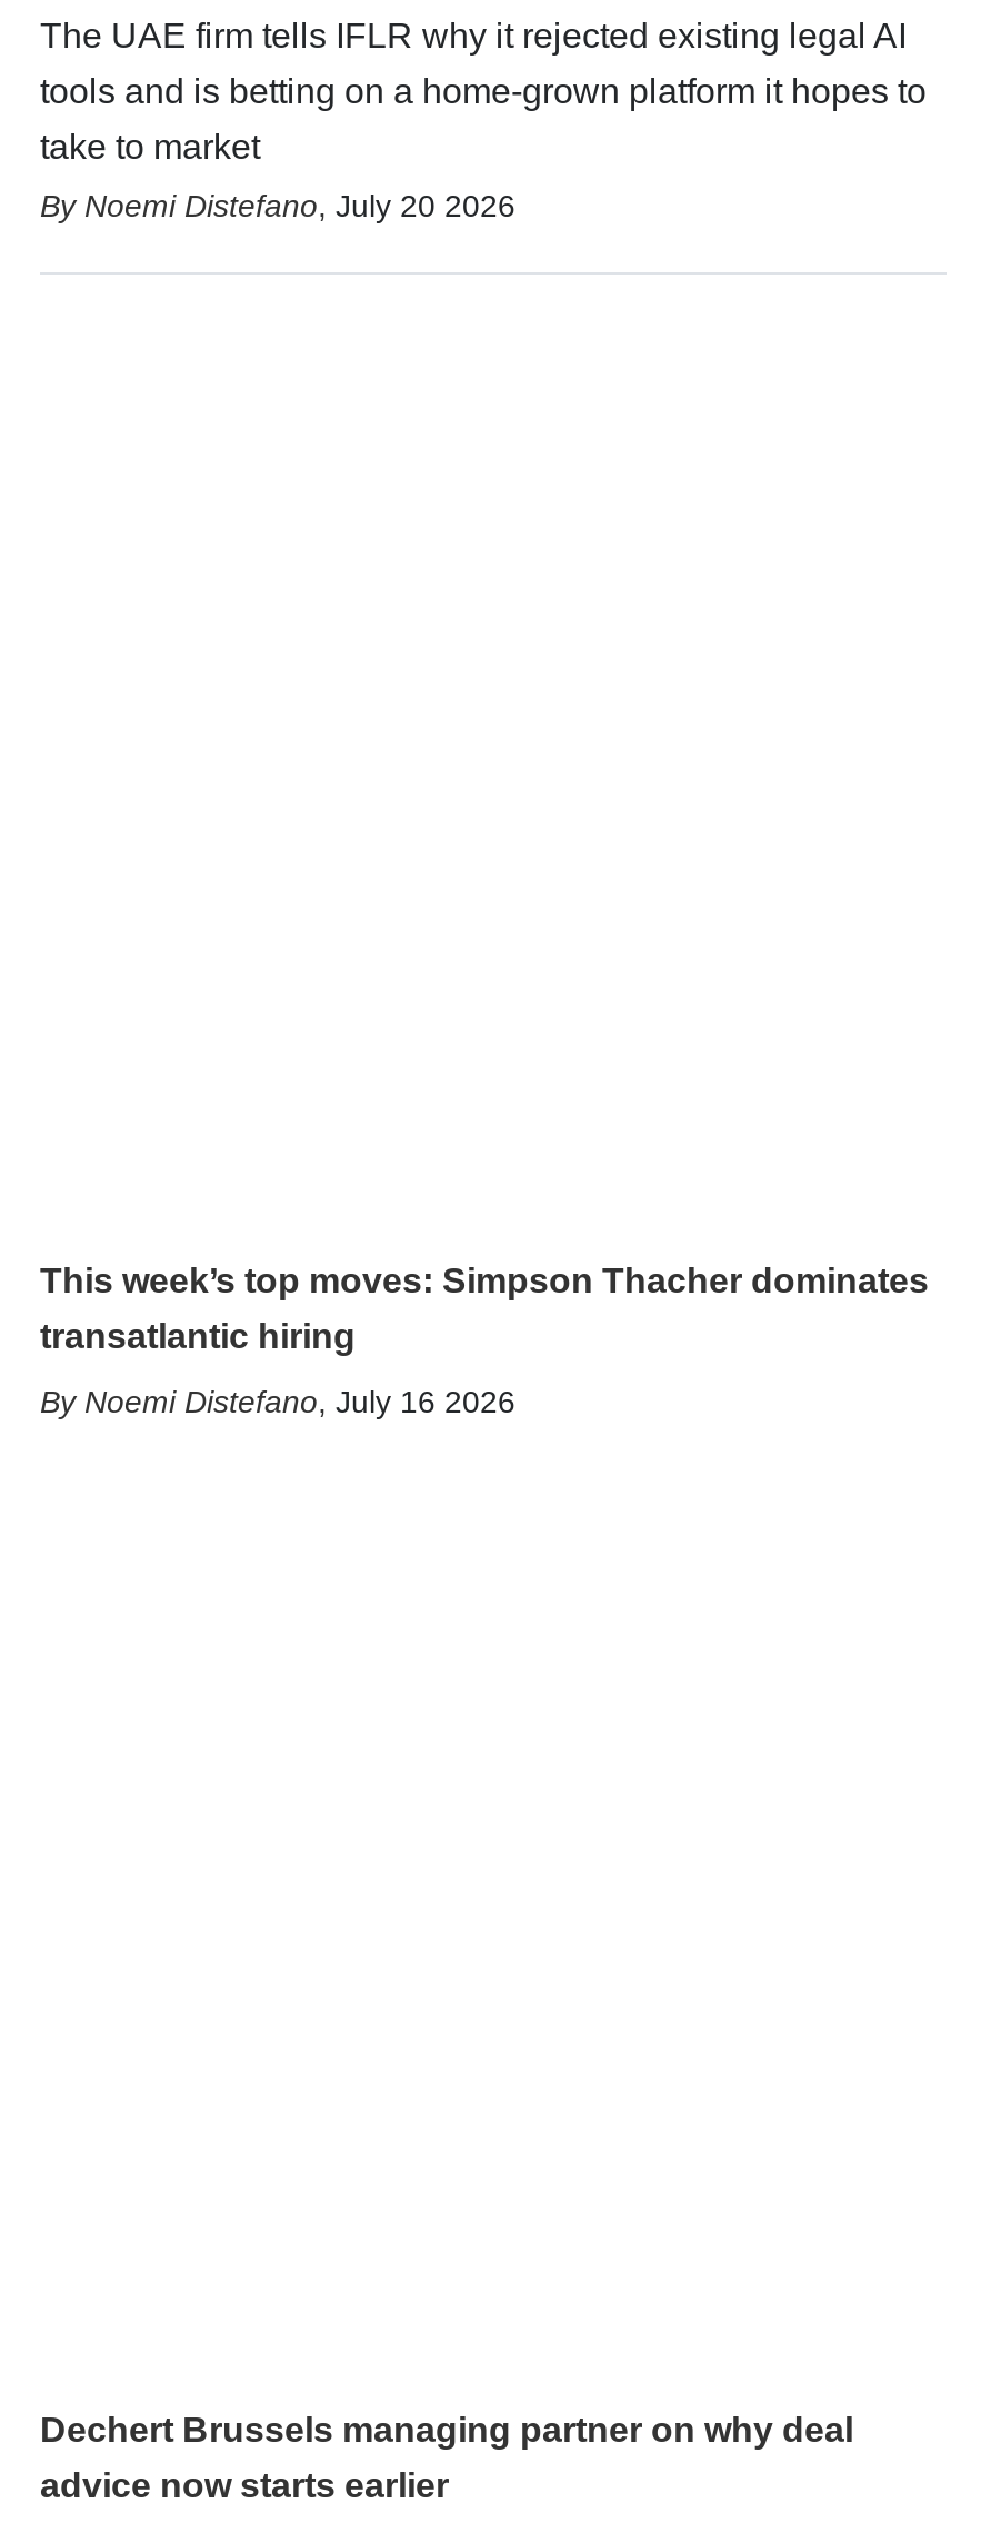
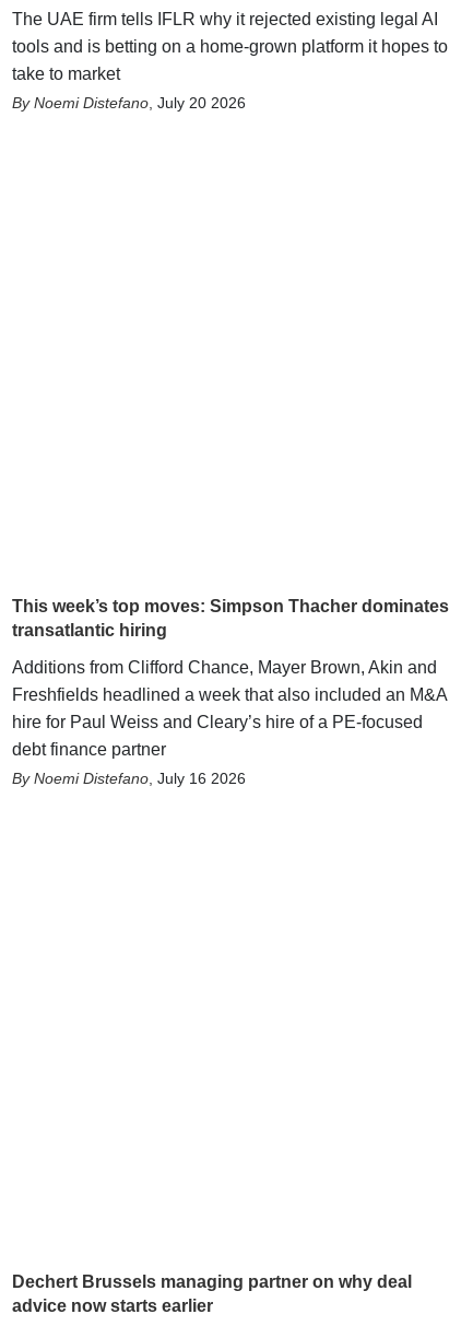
moved [40,1261,929,1299] -> [12,597,449,615]: This week’s top moves: Simpson Thacher dominates
moved [40,1317,356,1355] -> [12,621,167,639]: transatlantic hiring
none -> [12,658,447,759] Additions from Clifford Chance, Mayer Brown, Akin and | Freshfields headlined a week that also included an M&A | hire for Paul Weiss and Cleary’s hire of a PE-focused | debt finance partner

